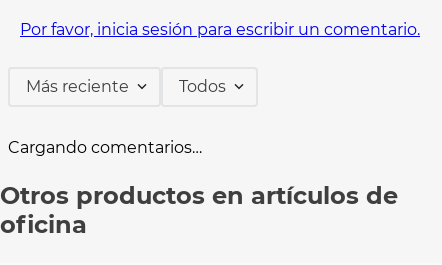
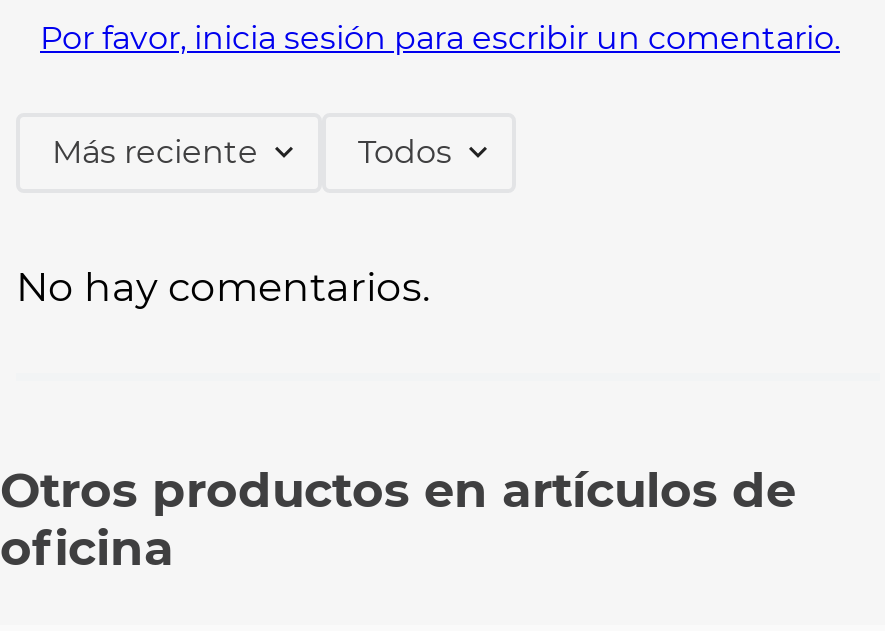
[8,138,202,157] Cargando comentarios… -> [16,264,430,312] No hay comentarios.

